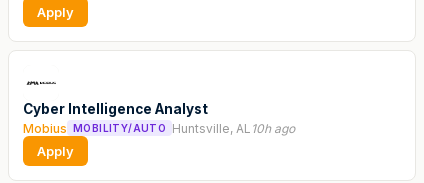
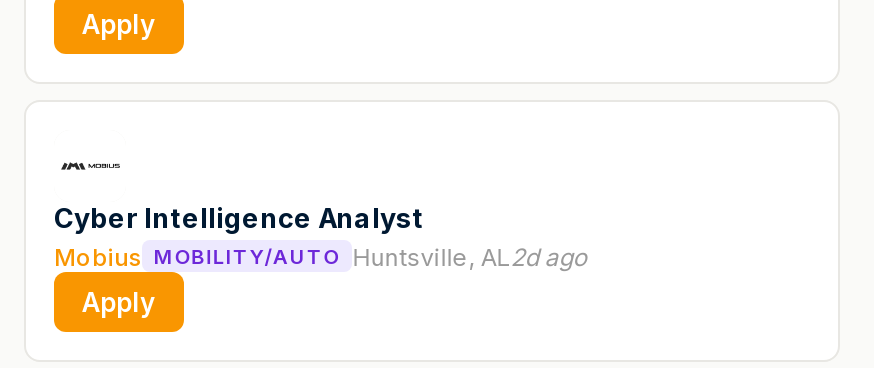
[23,120,295,135] Mobius MOBILITY/AUTO Huntsville, AL10h ago -> [54,241,586,271] Mobius MOBILITY/AUTO Huntsville, AL2d ago

